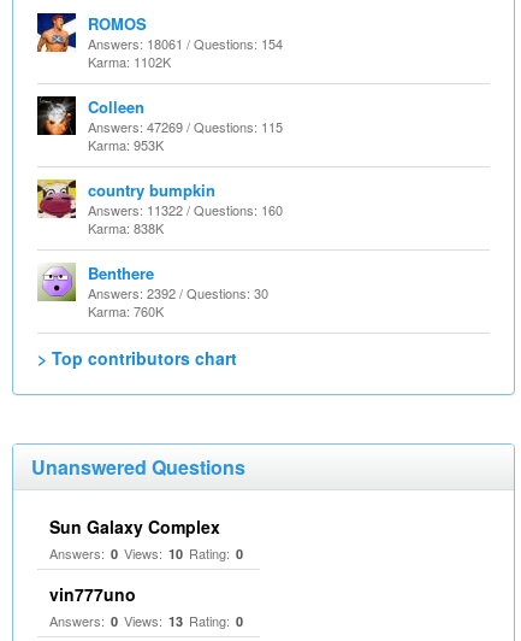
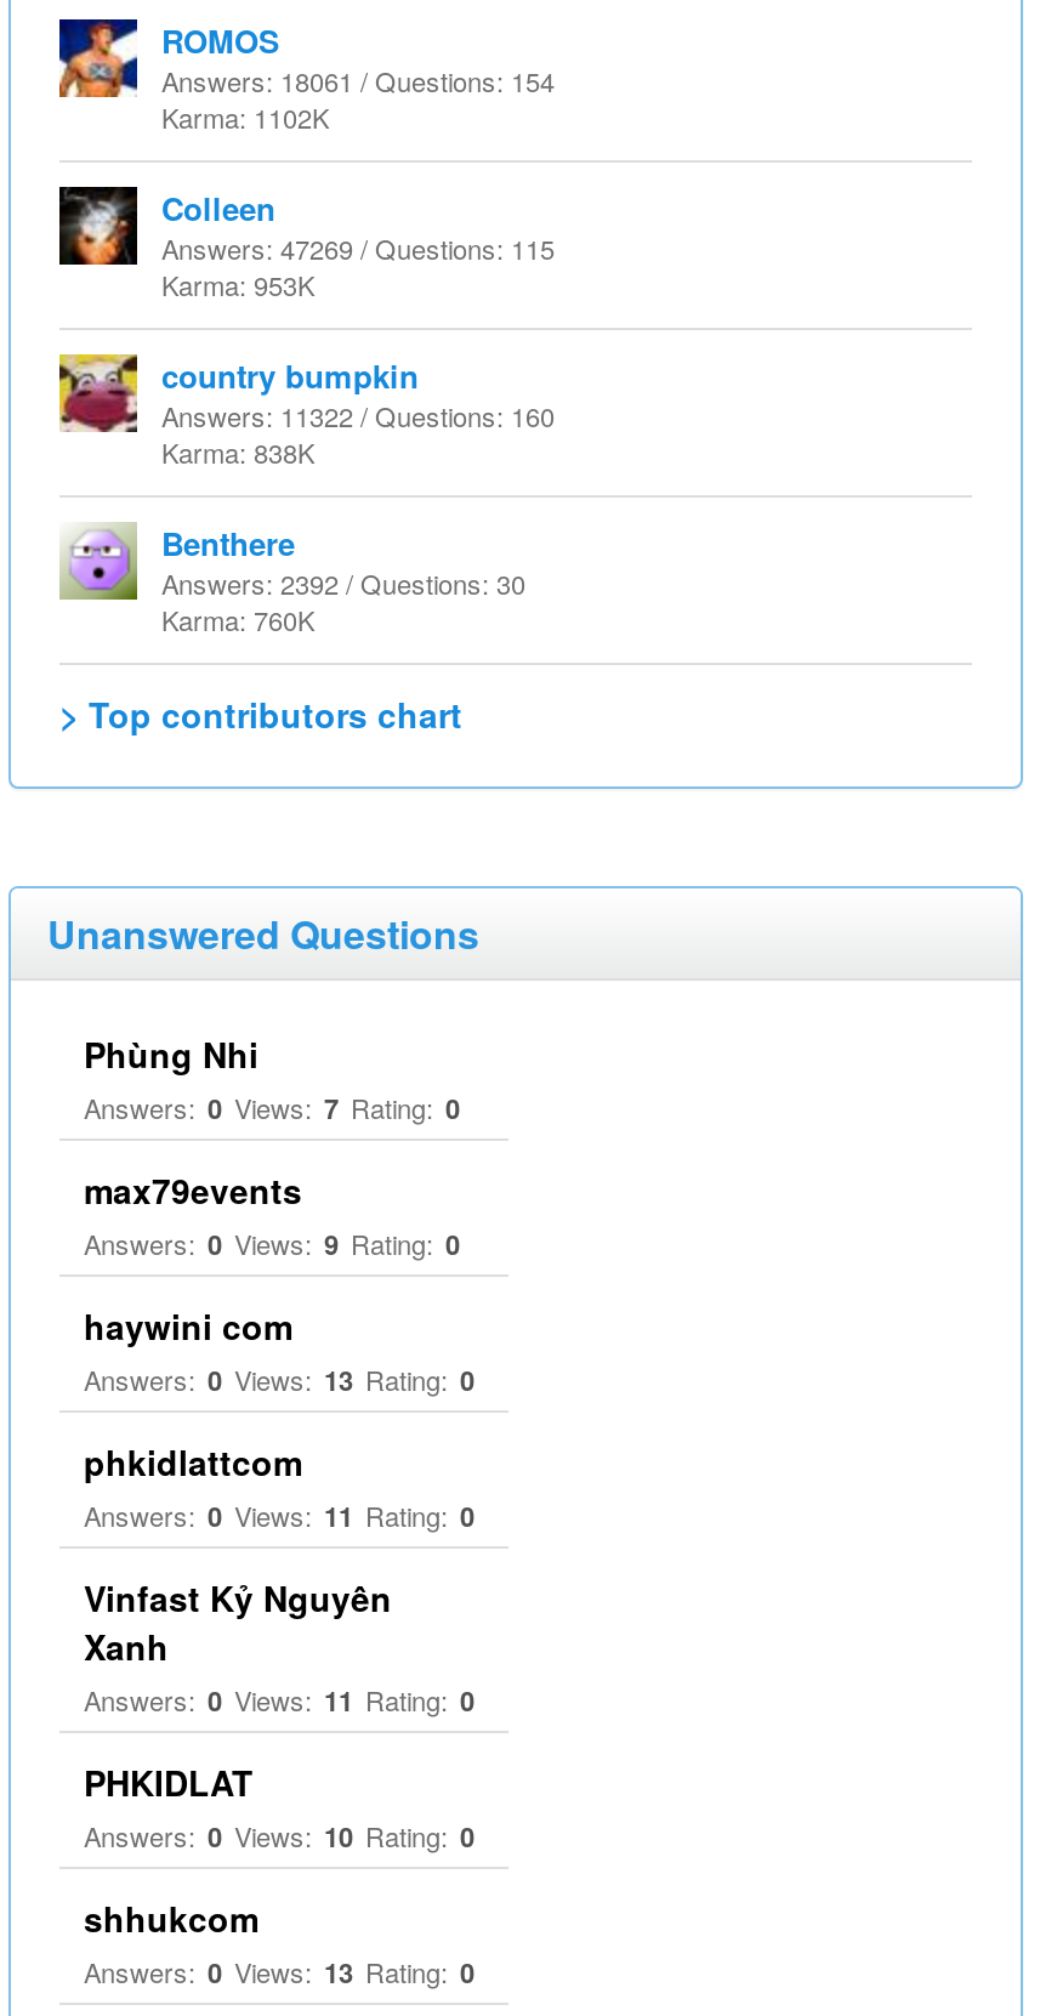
[49,514,220,539] Sun Galaxy Complex -> [84,1029,474,1806] Phùng Nhi | Answers: 0 Views: 7 Rating: 0 | max79events | Answers: 0 Views: 9 Rating: 0 | haywini com | Answers: 0 Views: 13 Rating: 0 | phkidlattcom | Answers: 0 Views: 11 Rating: 0 | Vinfast Kỷ Nguyên | Xanh | Answers: 0 Views: 11 Rating: 0 | PHKIDLAT
[49,582,136,606] vin777uno -> [84,1893,258,1942] shhukcom

